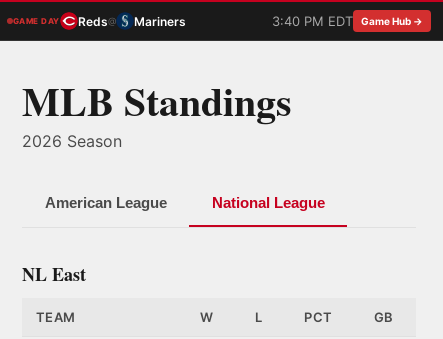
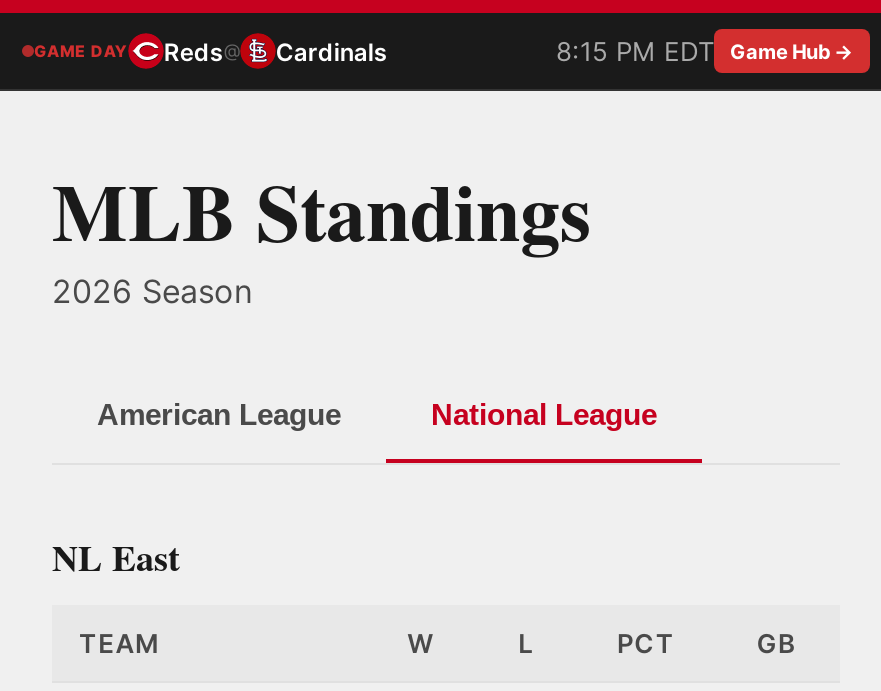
[134,13,353,29] Mariners | 3:40 PM EDT -> [276,35,714,67] Cardinals | 8:15 PM EDT

